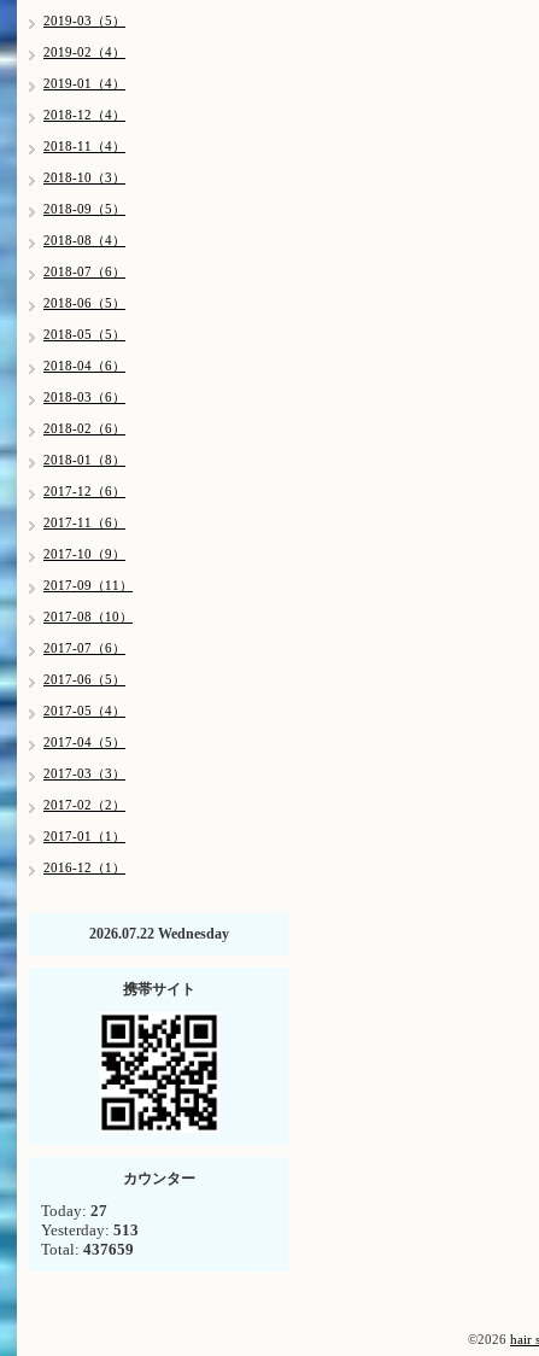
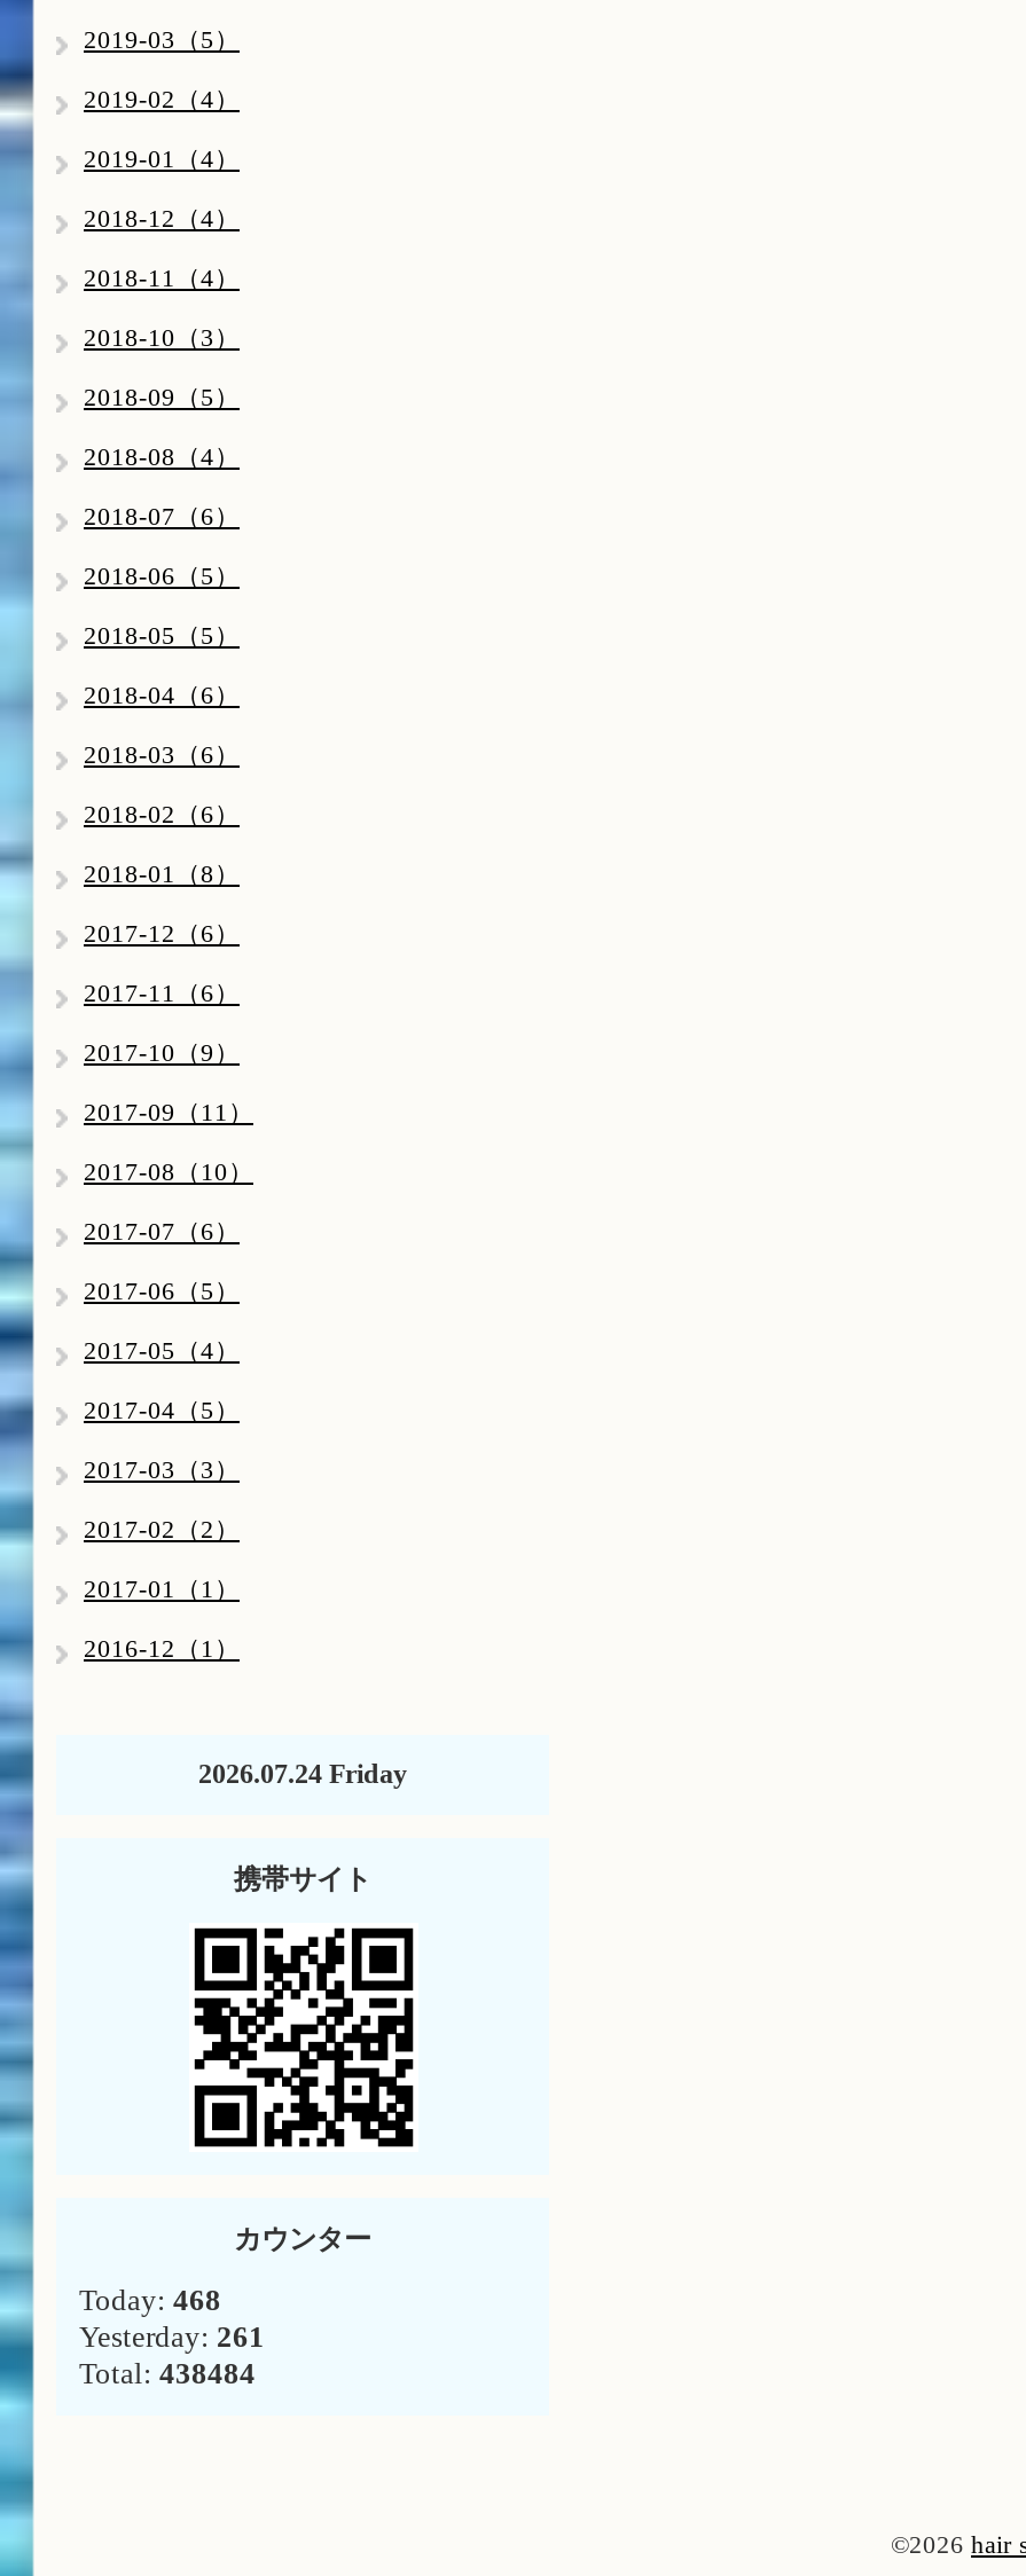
[89,925,229,942] 2026.07.22 Wednesday -> [198,1758,407,1790] 2026.07.24 Friday
[41,1202,107,1220] Today: 27 -> [79,2283,221,2317] Today: 468
[41,1221,139,1239] Yesterday: 513 -> [79,2319,265,2354] Yesterday: 261
[41,1240,134,1258] Total: 437659 -> [79,2356,256,2390] Total: 438484

